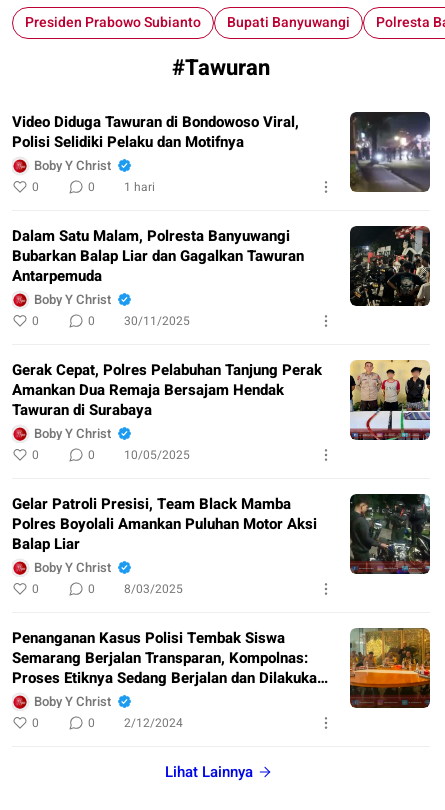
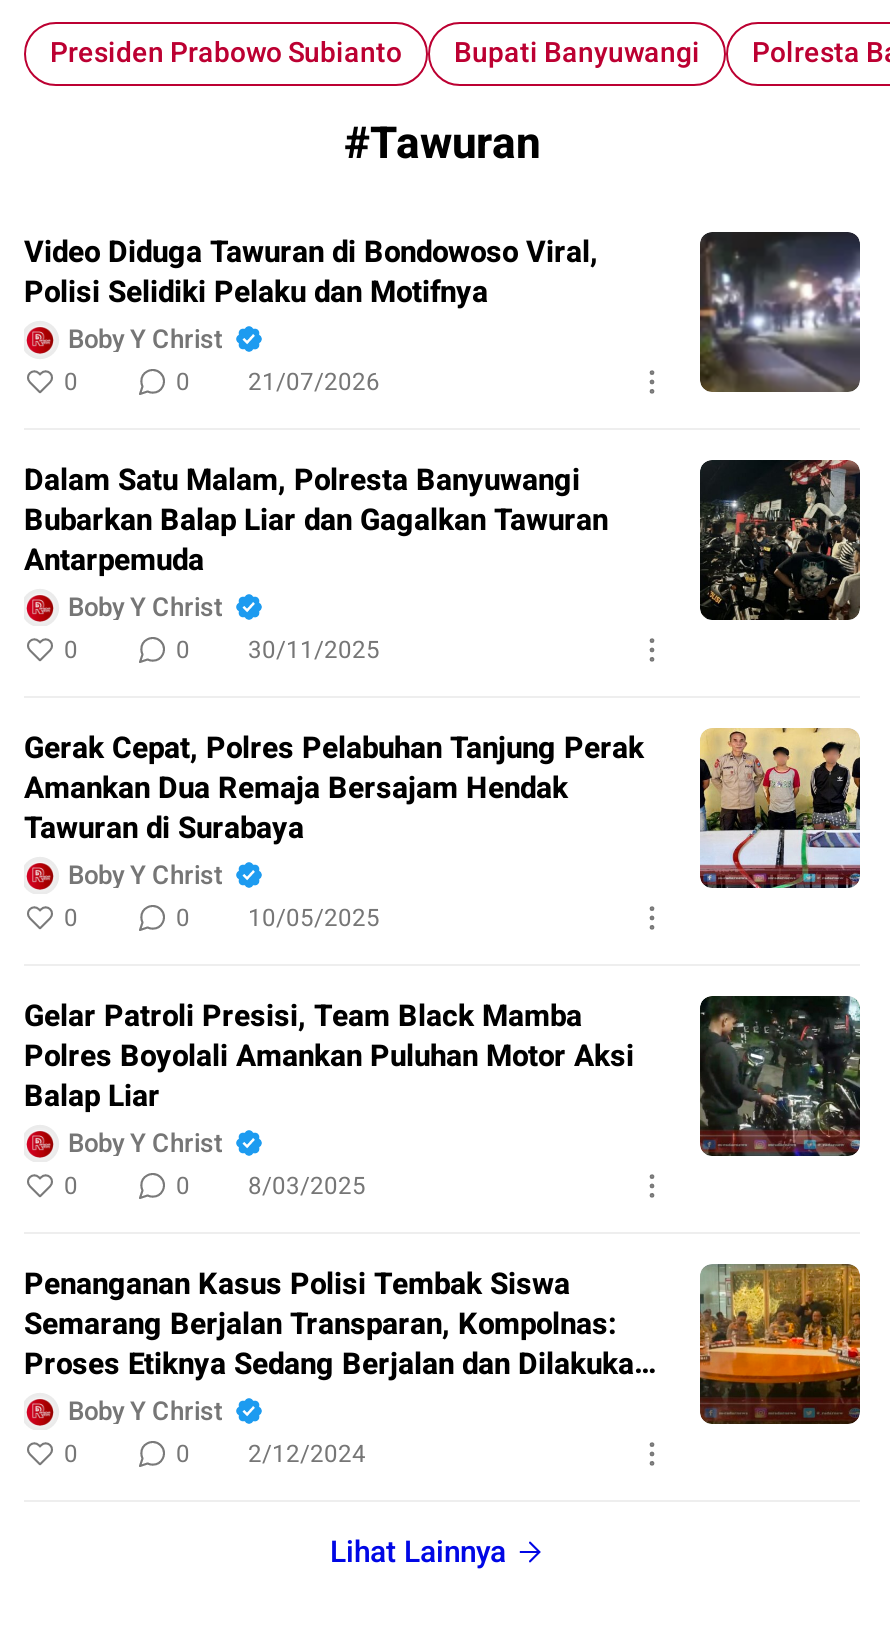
[88,178,155,196] 0 1 hari -> [176,363,380,399] 0 21/07/2026

